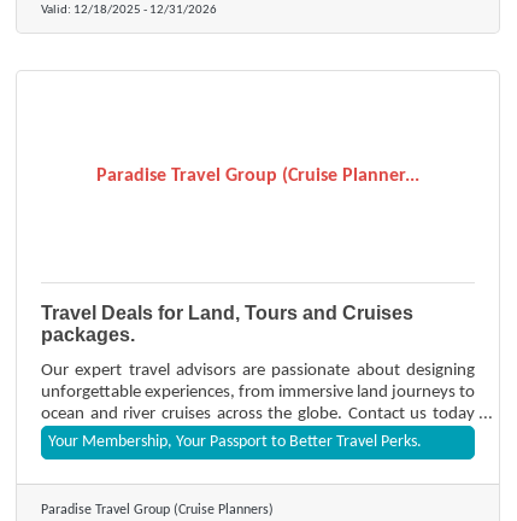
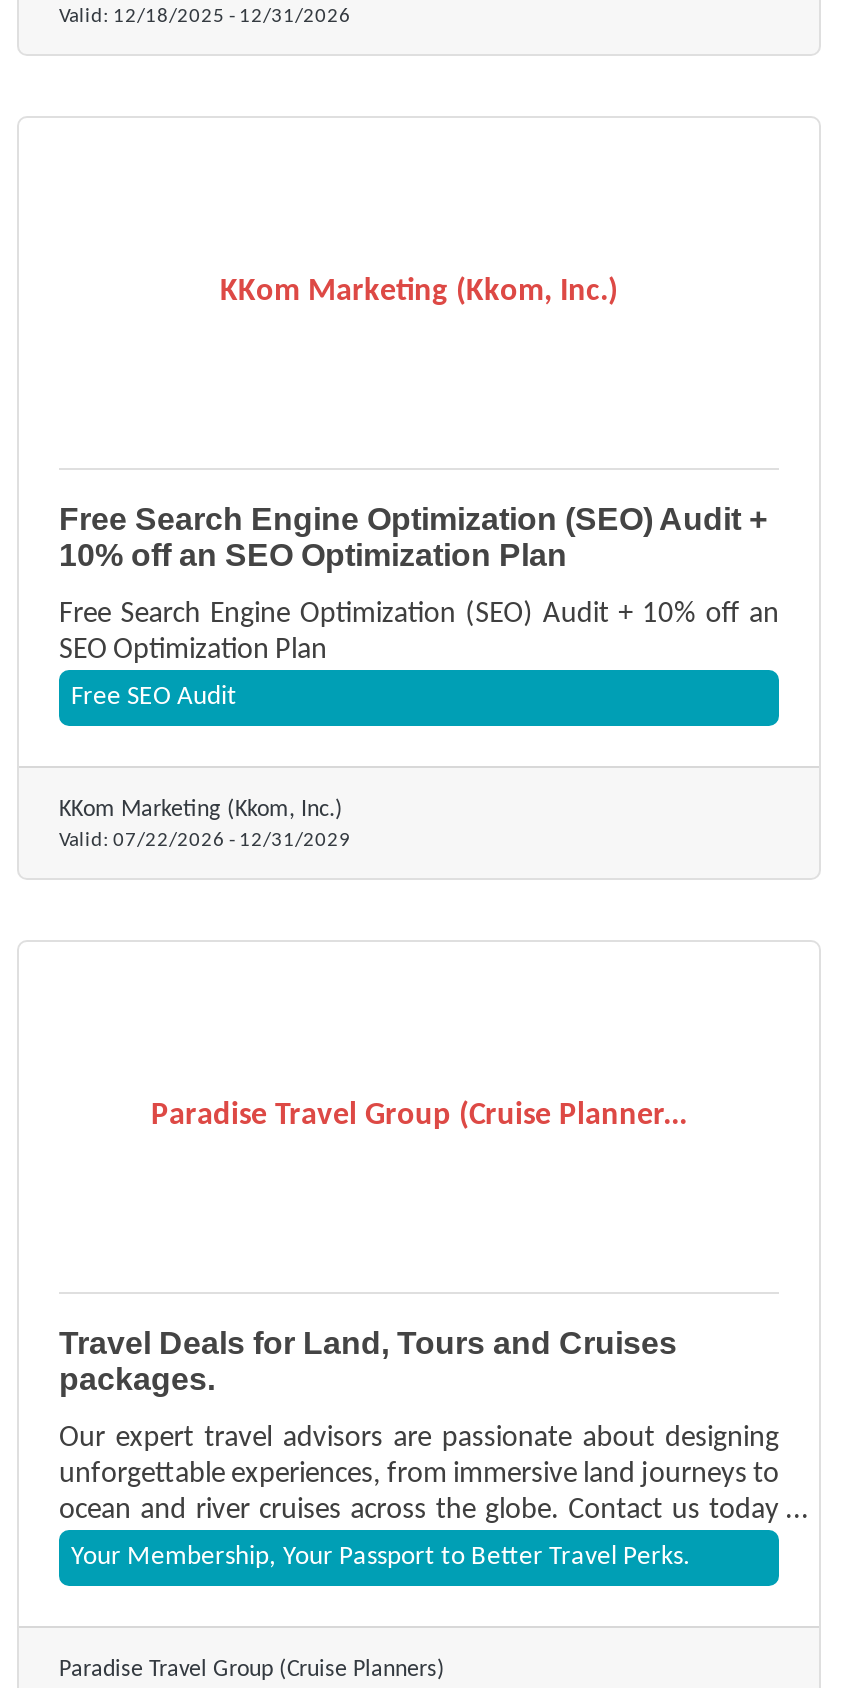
none -> [59,502,779,710] Free Search Engine Optimization (SEO) Audit + | 10% off an SEO Optimization Plan | Free Search Engine Optimization (SEO) Audit + 10% off an | SEO Optimization Plan | Free SEO Audit
none -> [59,798,351,852] KKom Marketing (Kkom, Inc.) | Valid: 07/22/2026 - 12/31/2029
none -> [220,275,618,307] KKom Marketing (Kkom, Inc.)

